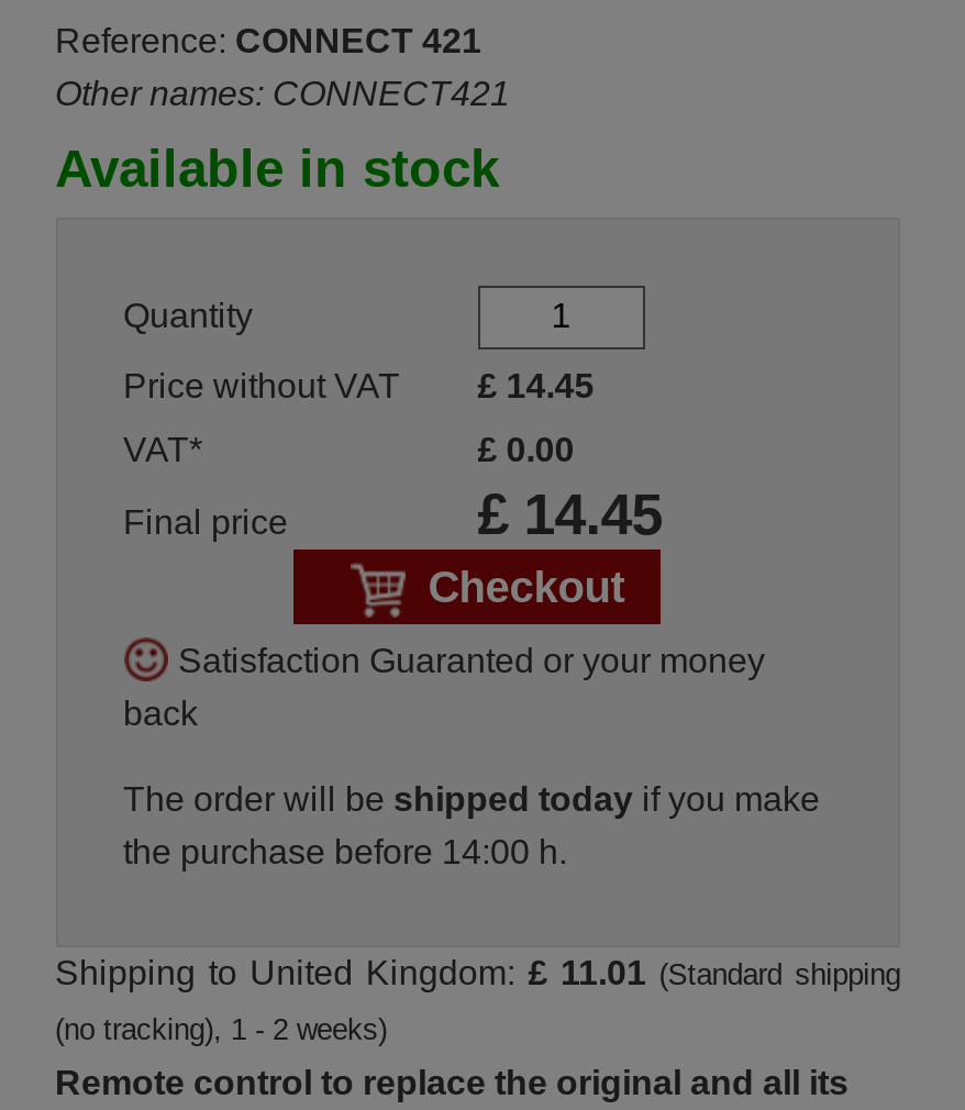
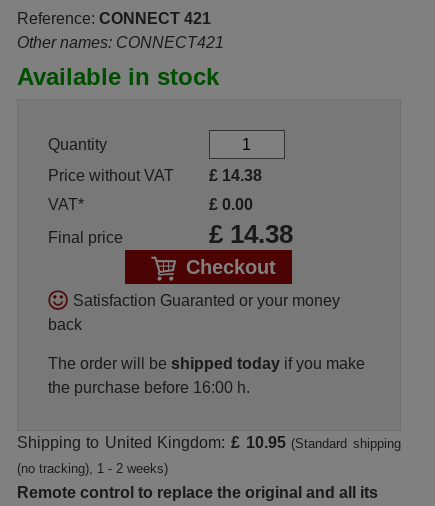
[478,366,594,403] £14.45 -> [209,167,262,184] £14.38
[478,480,662,546] £14.45 -> [209,219,293,249] £14.38
[123,832,567,869] the purchase before 14:00 h. -> [47,379,249,396] the purchase before 16:00 h.
[55,953,900,990] Shipping to United Kingdom: £ 11.01 (Standard shipping -> [16,434,401,451] Shipping to United Kingdom: £ 10.95 (Standard shipping

